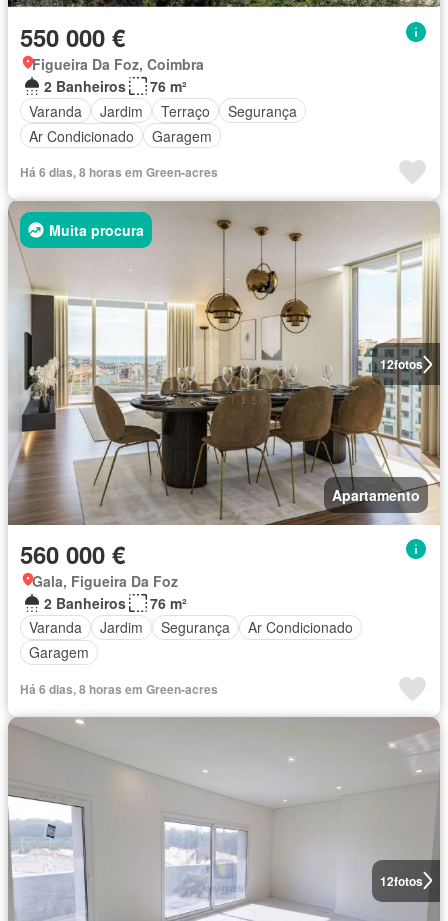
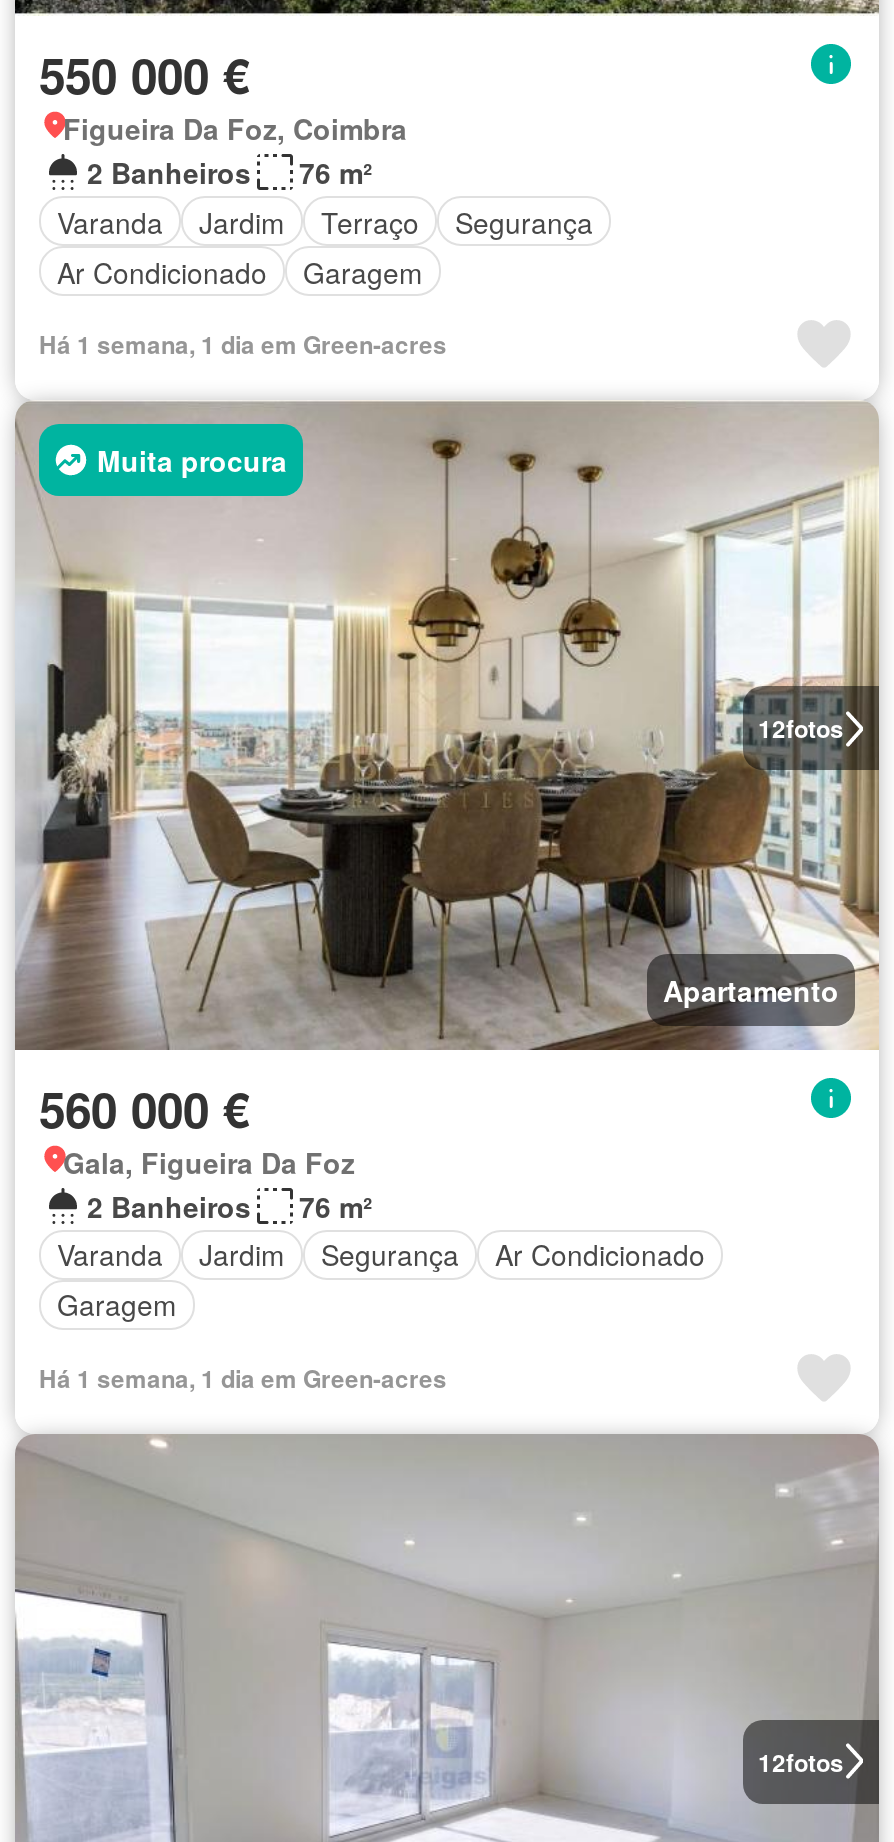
[20,163,218,181] Há 6 dias, 8 horas em Green-acres -> [39,326,447,362] Há 1 semana, 1 dia em Green-acres
[20,679,218,697] Há 6 dias, 8 horas em Green-acres -> [39,1359,447,1395] Há 1 semana, 1 dia em Green-acres

